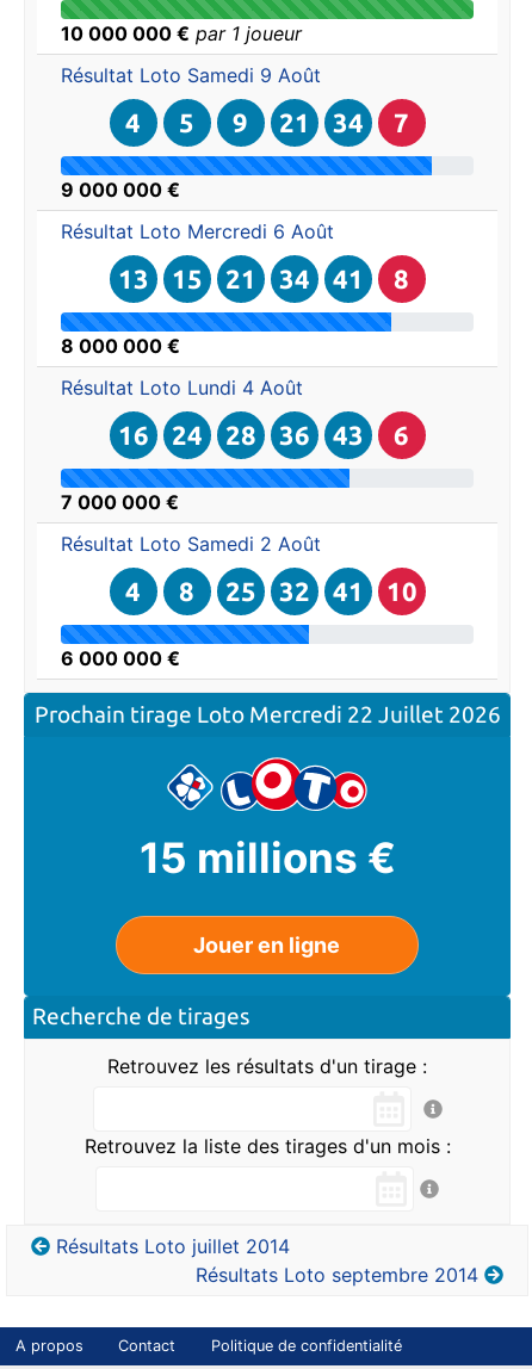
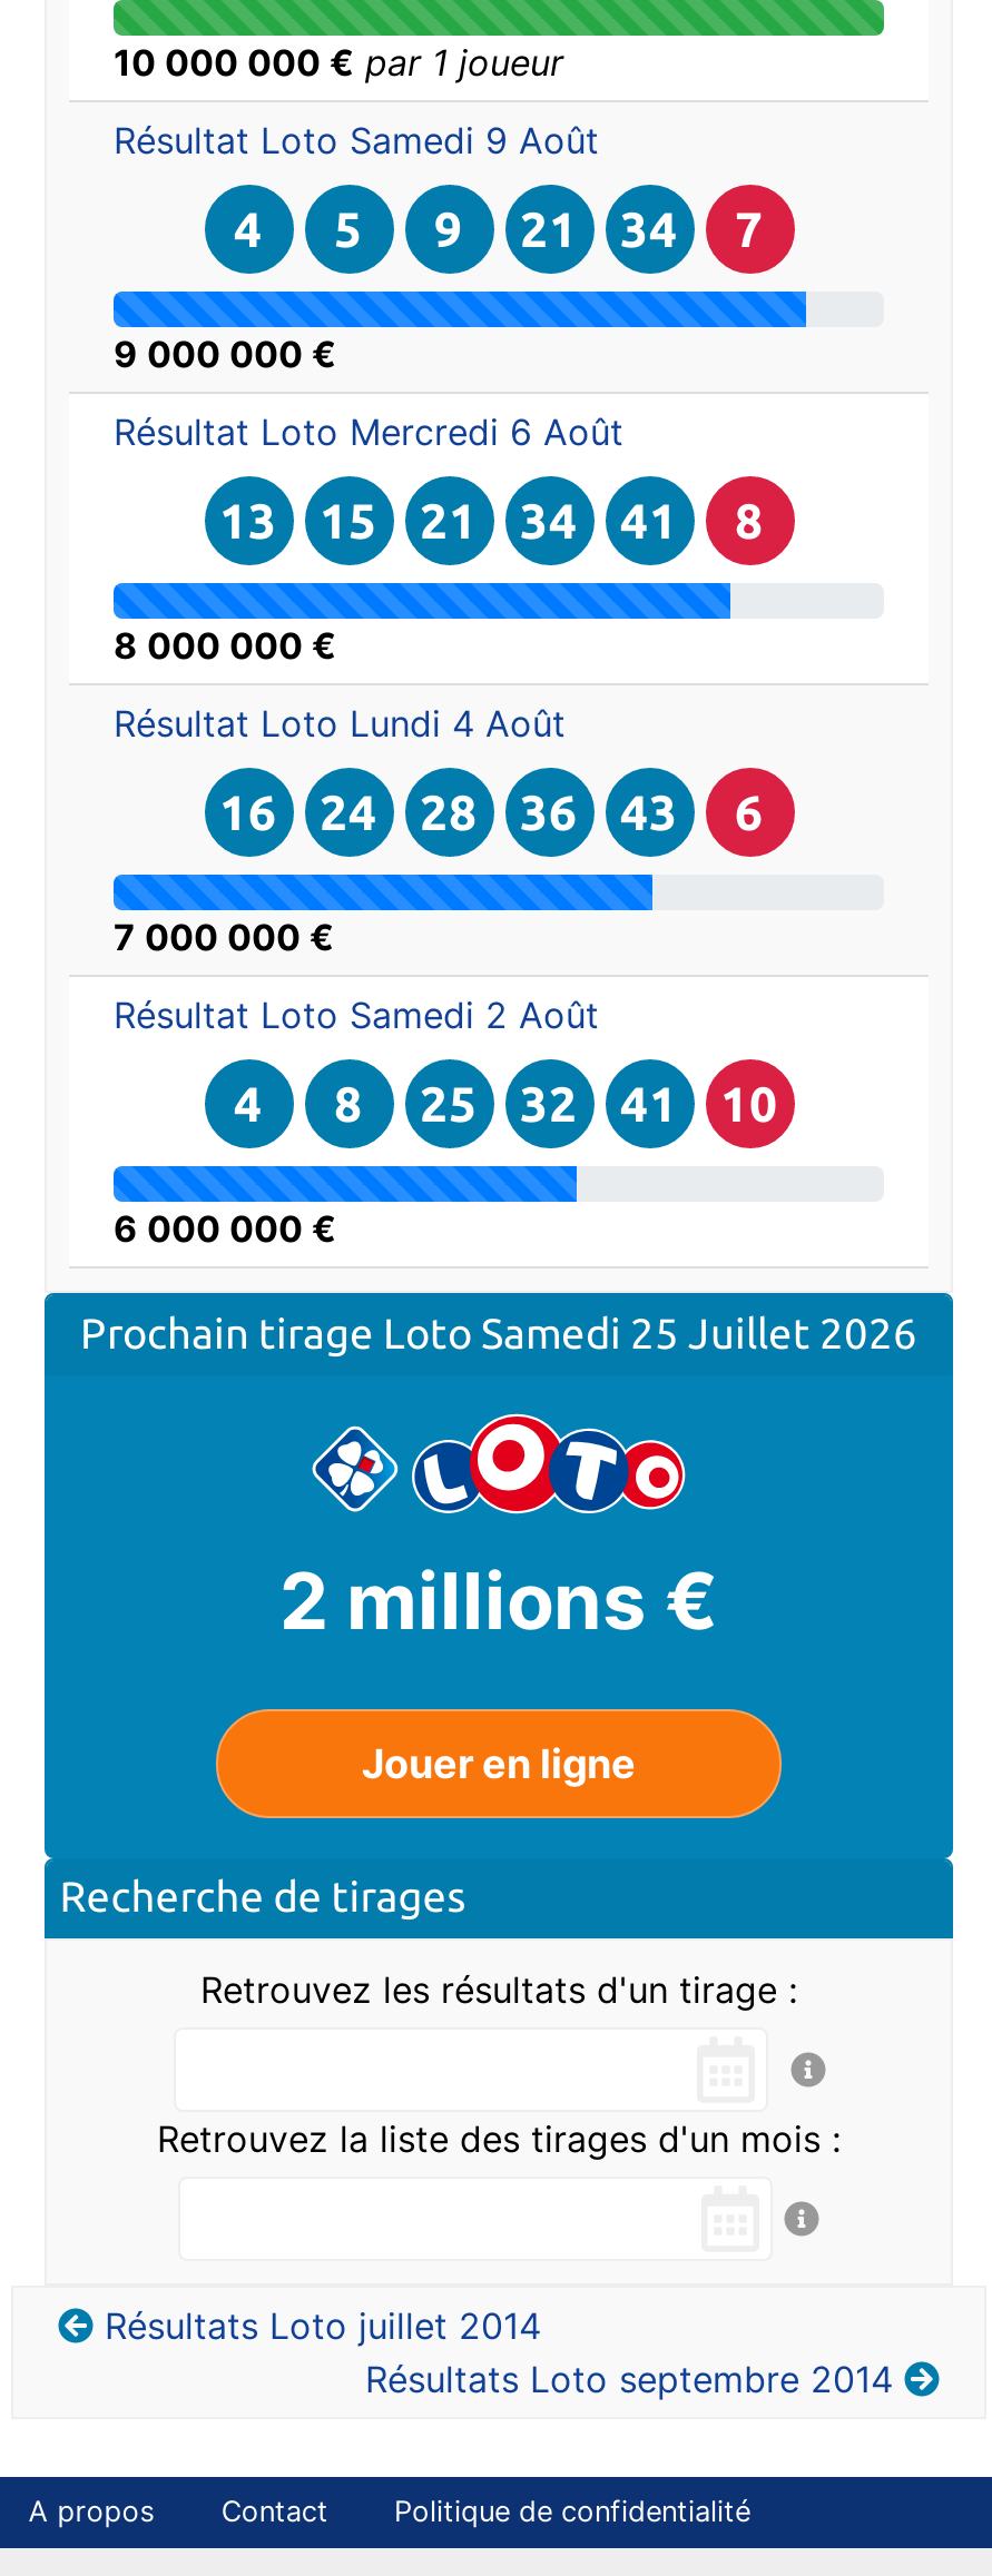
[34,701,500,727] Prochain tirage Loto Mercredi 22 Juillet 2026 -> [80,1308,917,1357] Prochain tirage Loto Samedi 25 Juillet 2026
[139,832,395,882] 15 millions € -> [279,1552,718,1646] 2 millions €

